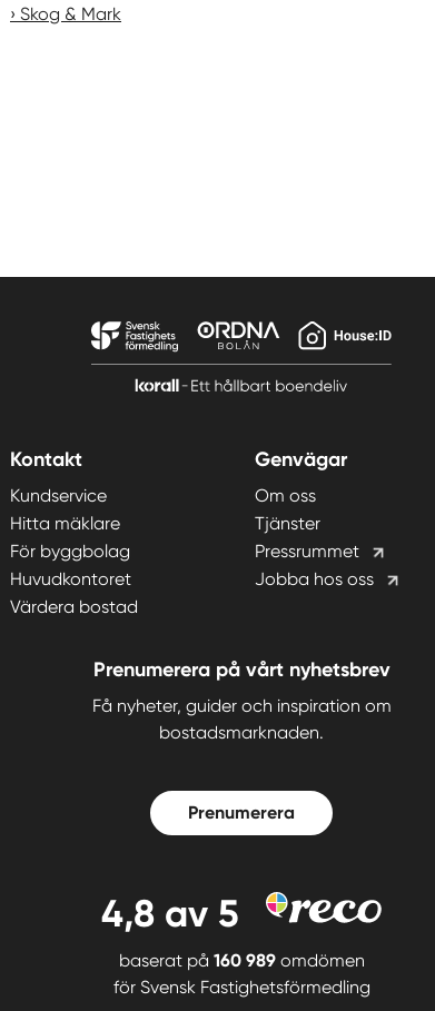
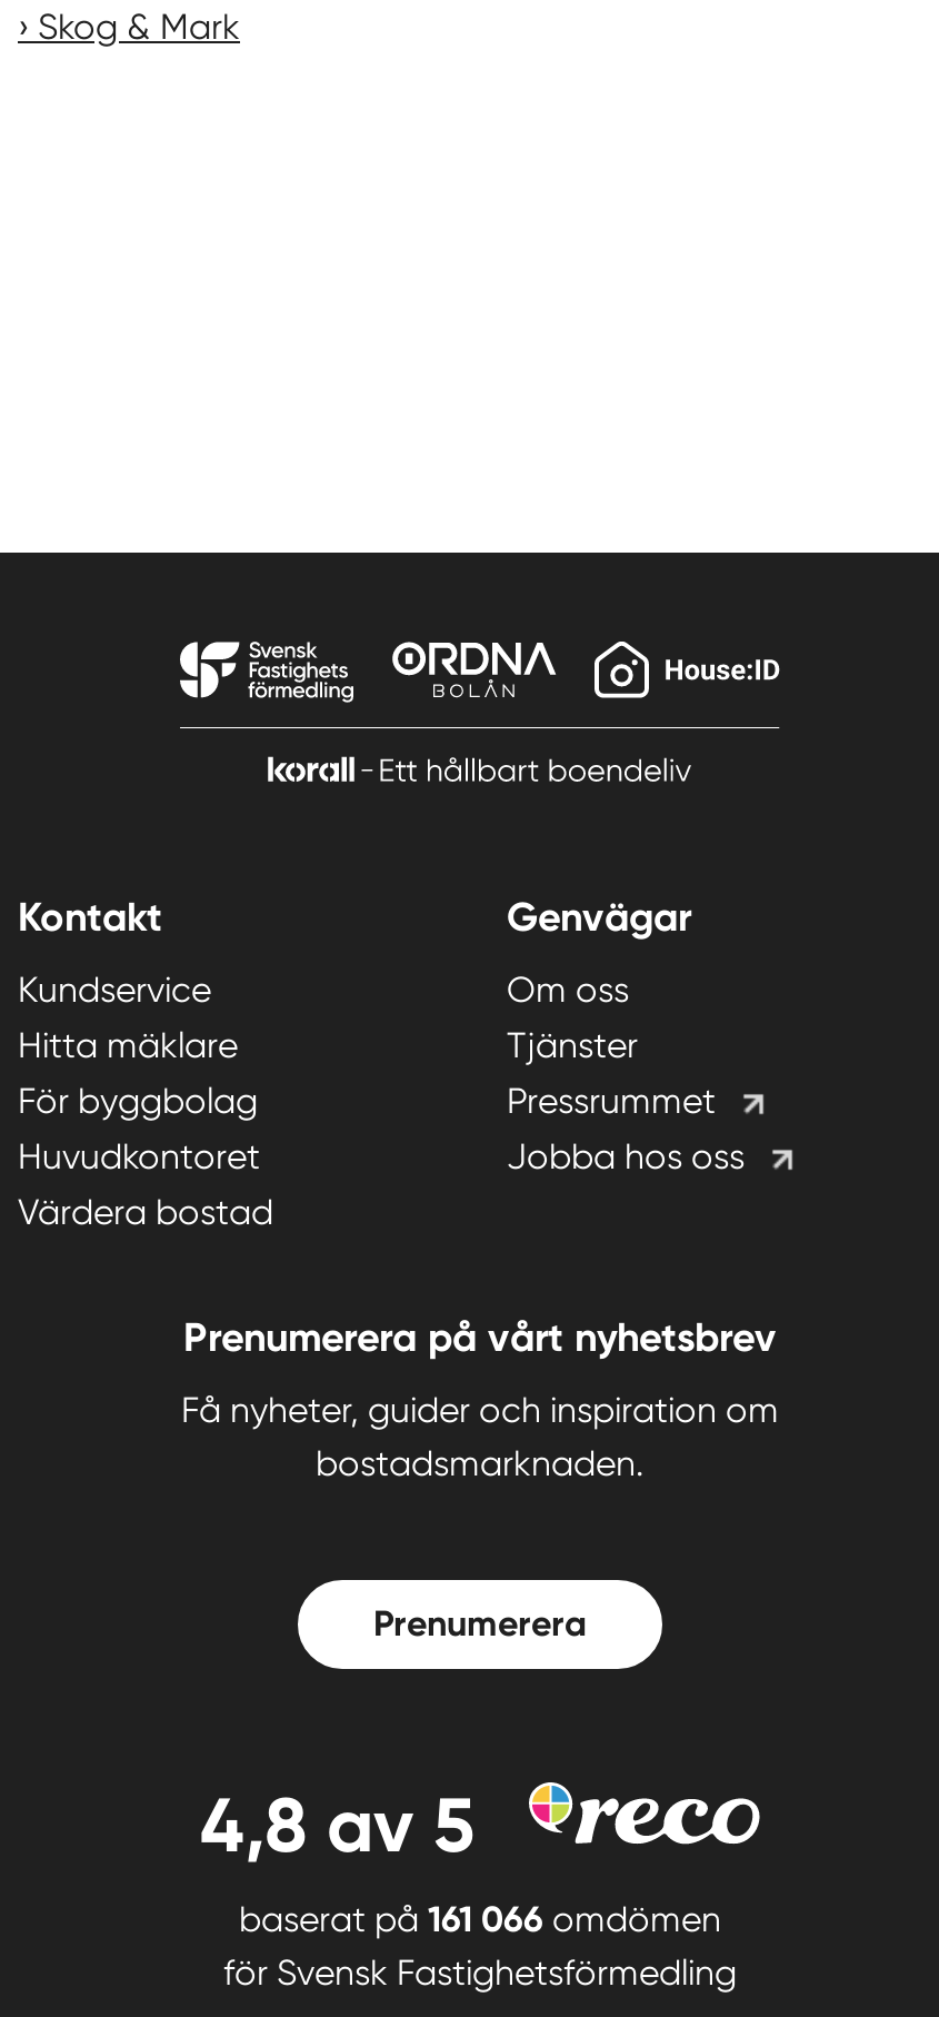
[118,950,364,971] baserat på 160 989 omdömen -> [239,1899,721,1941] baserat på 161 066 omdömen

